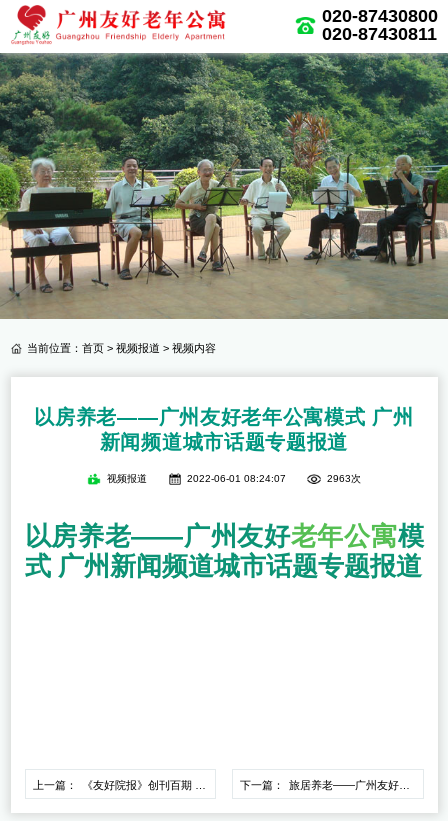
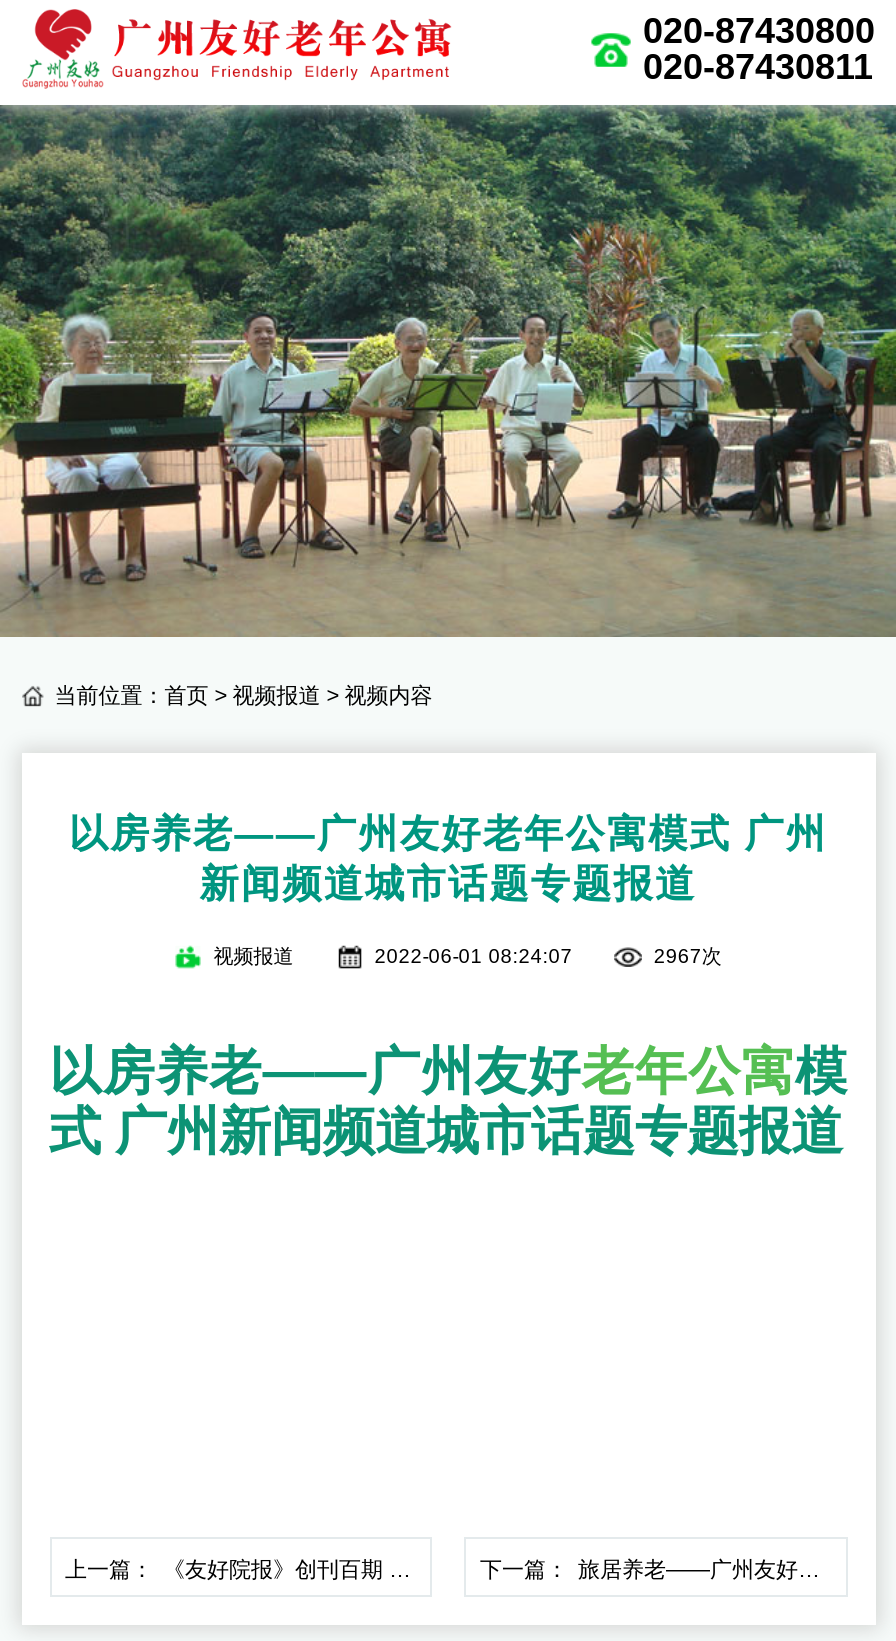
[327,473,361,484] 2963次 -> [654,945,722,967] 2967次

